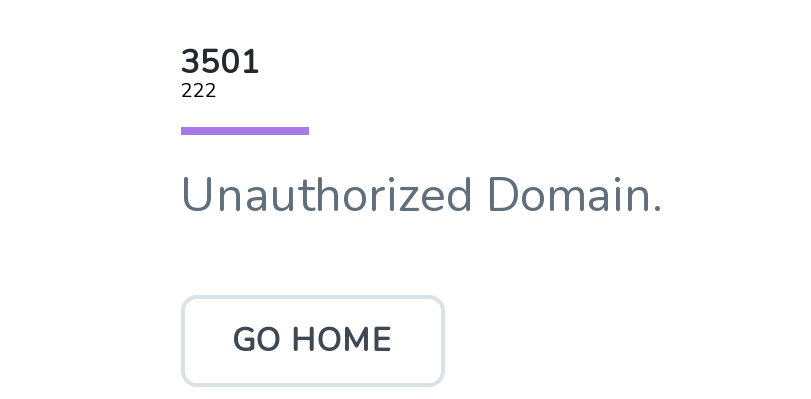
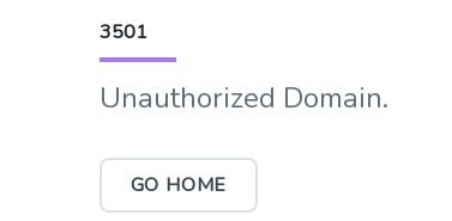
[180,77,216,105] 222 -> none

